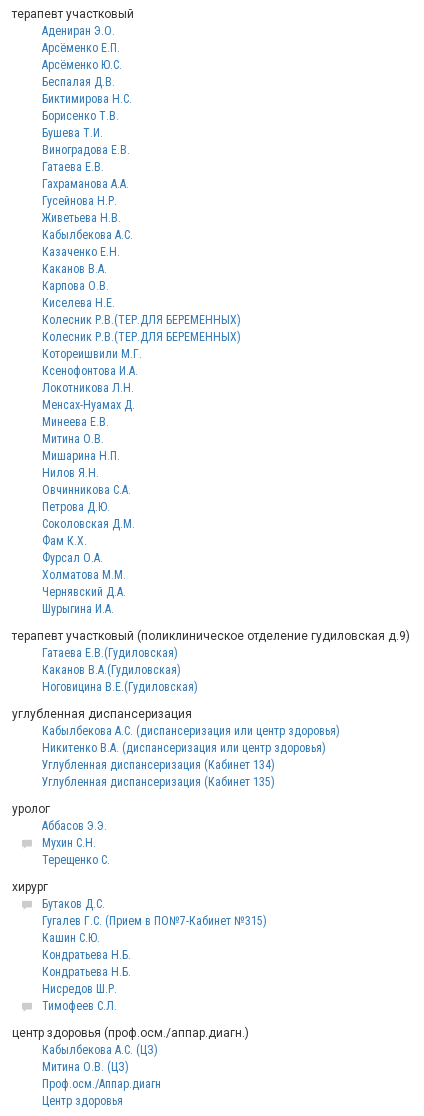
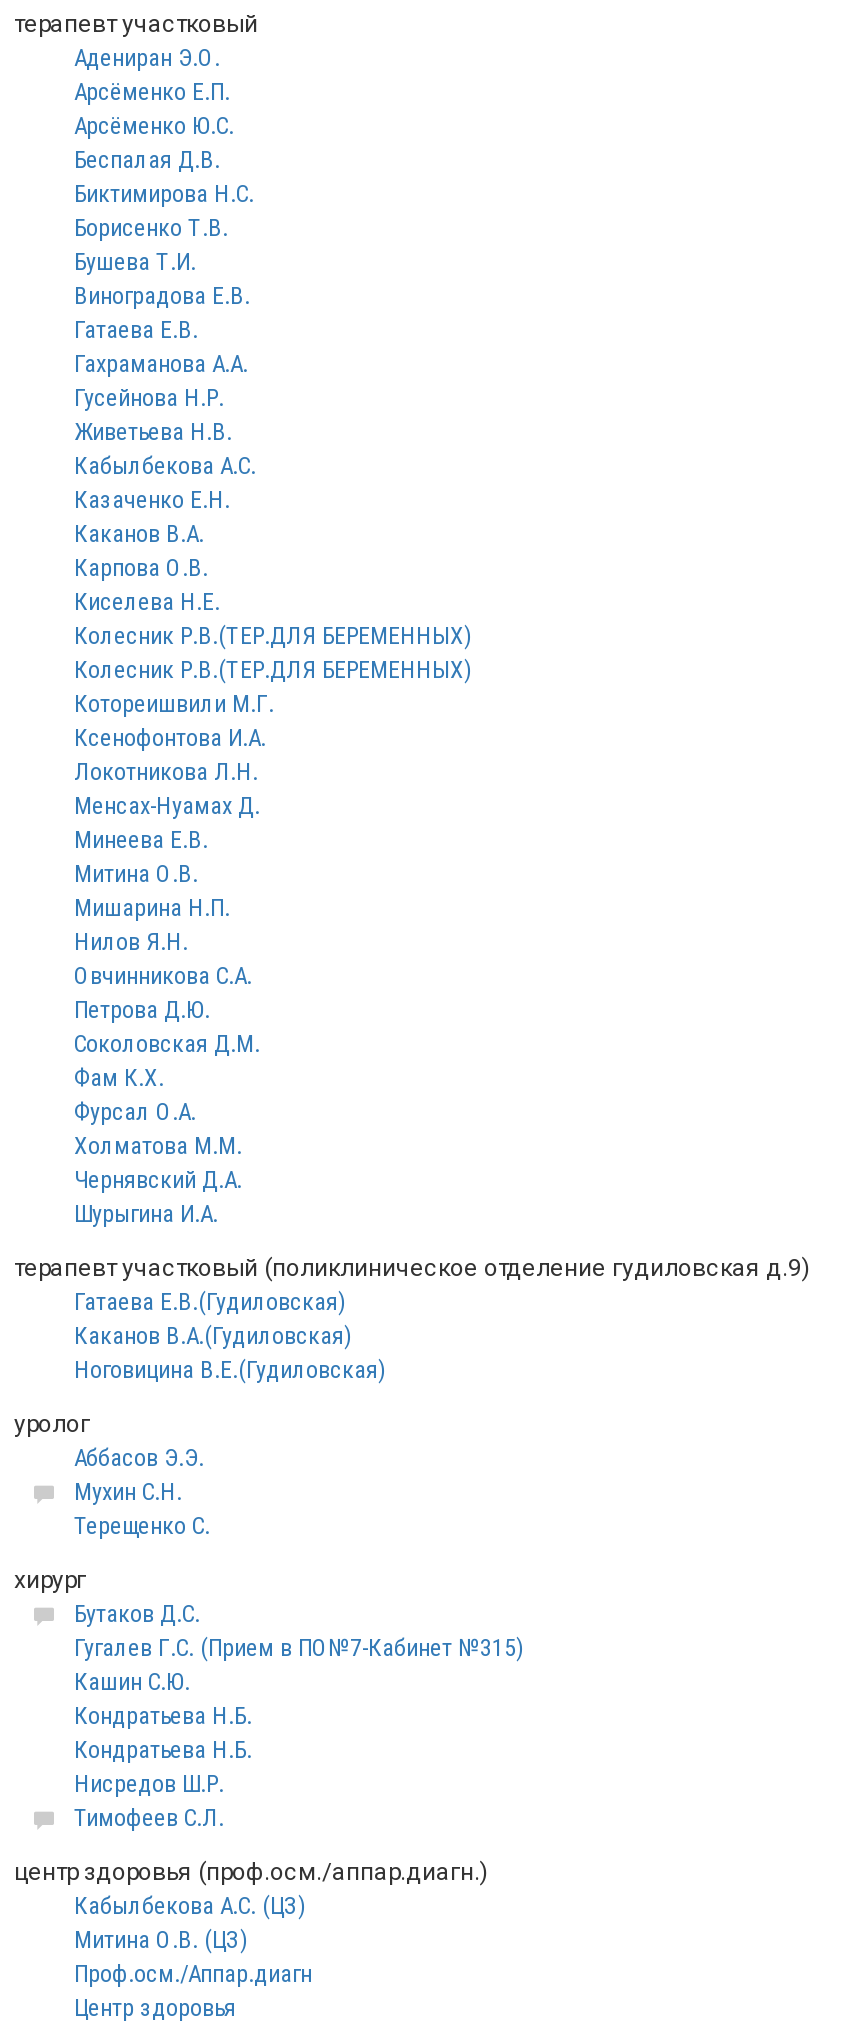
[12,707,340,789] углубленная диспансеризация | Кабылбекова А.С. (диспансеризация или центр здоровья) | Никитенко В.А. (диспансеризация или центр здоровья) | Углубленная диспансеризация (Кабинет 134) | Углубленная диспансеризация (Кабинет 135) -> none

